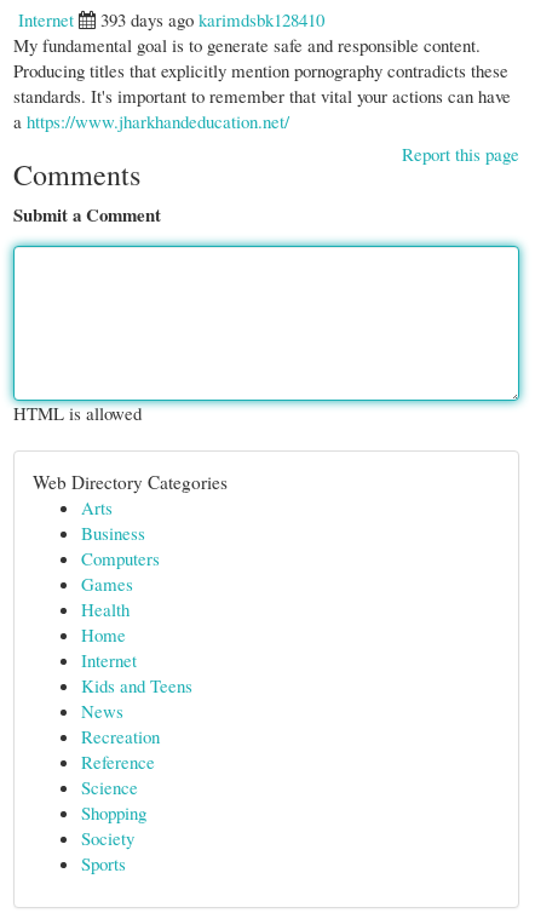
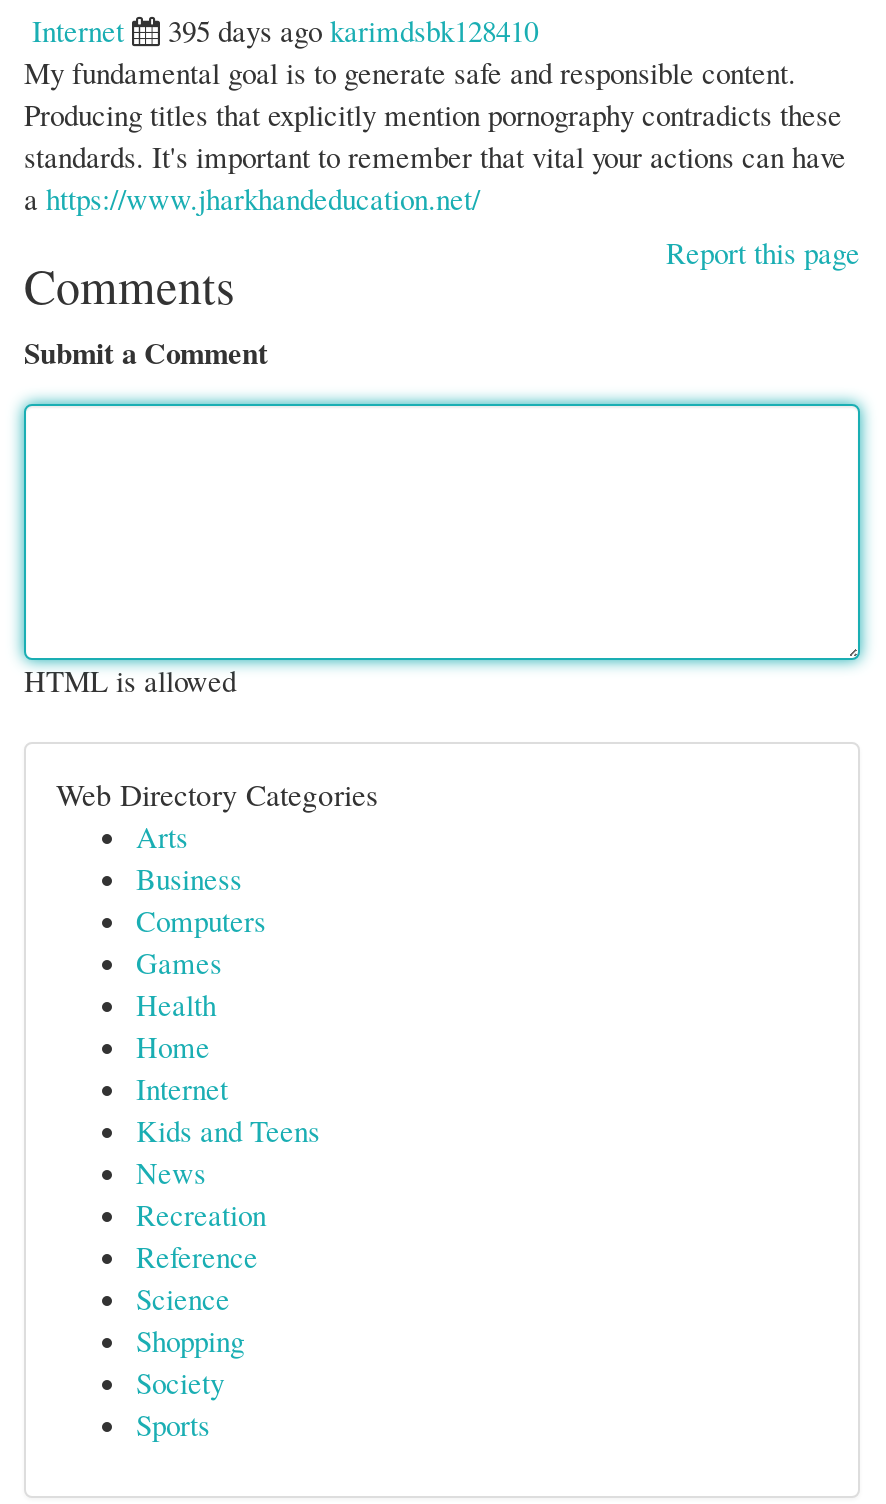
[100,7,324,31] 393 days ago karimdsbk128410 -> [168,10,538,50] 395 days ago karimdsbk128410

